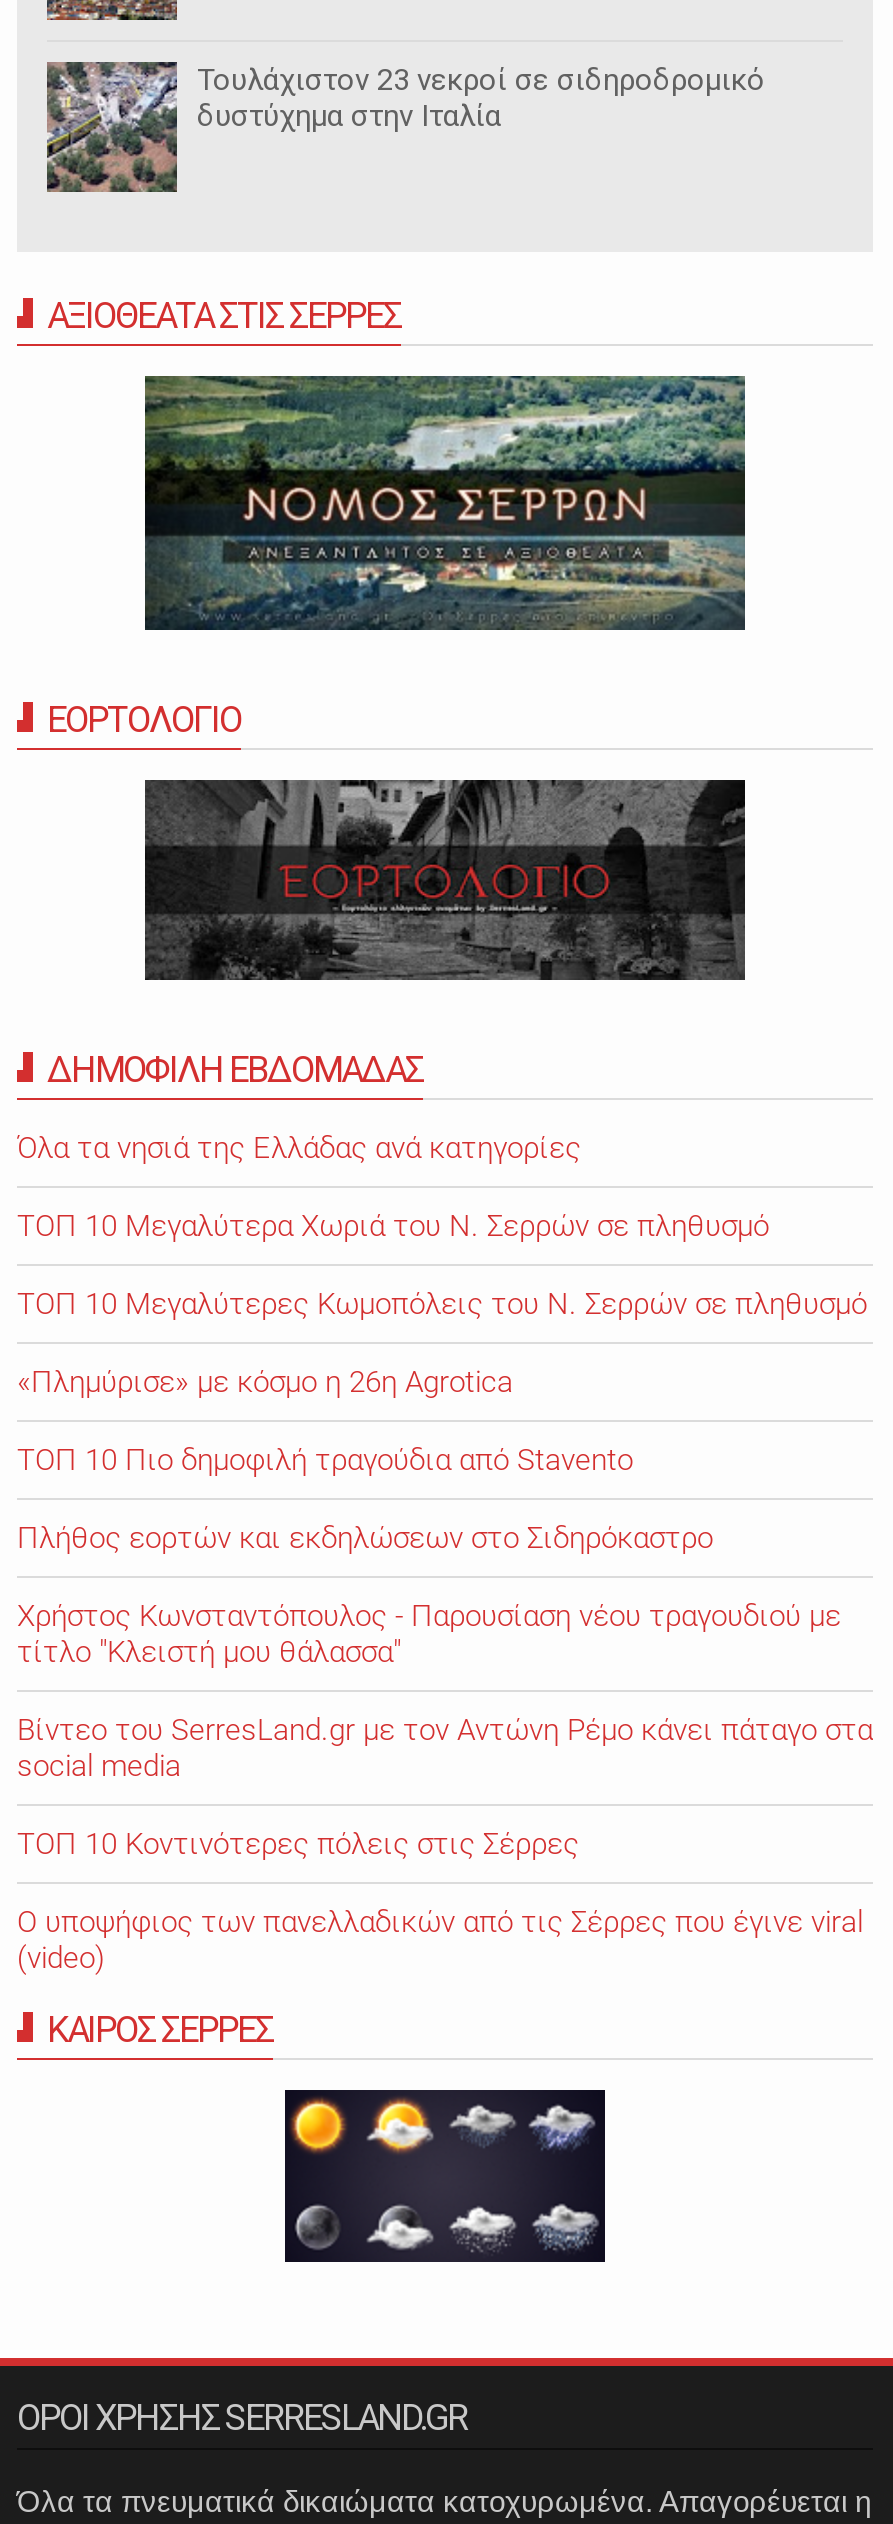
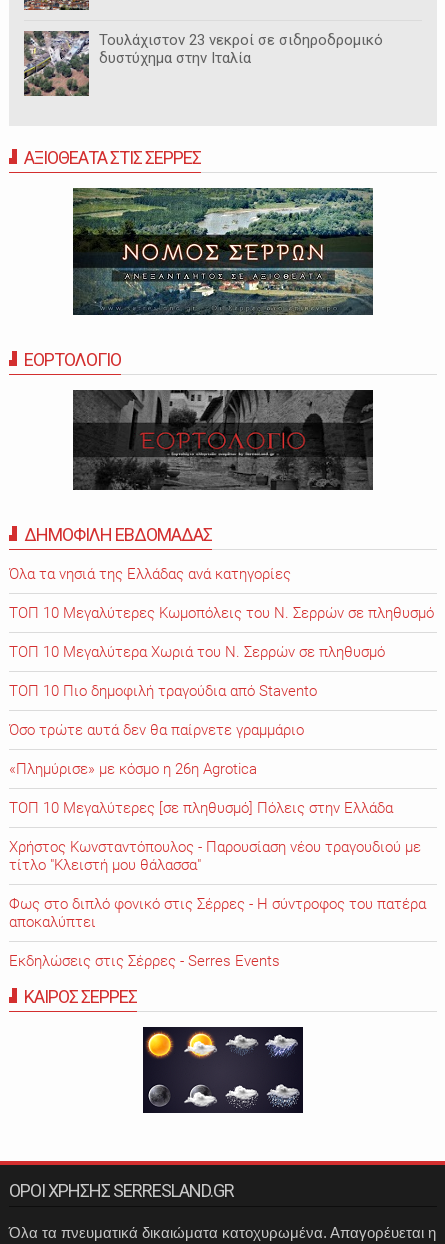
moved [17,1209,769,1245] -> [9,643,385,661]: ΤΟΠ 10 Μεγαλύτερα Χωριά του Ν. Σερρών σε πληθυσμό
moved [17,1287,867,1323] -> [9,604,434,622]: ΤΟΠ 10 Μεγαλύτερες Κωμοπόλεις του Ν. Σερρών σε πληθυσμό
moved [17,1365,513,1401] -> [9,760,257,778]: «Πλημύρισε» με κόσμο η 26η Agrotica
moved [17,1443,633,1479] -> [9,682,317,700]: ΤΟΠ 10 Πιο δημοφιλή τραγούδια από Stavento
[17,1521,713,1557] Πλήθος εορτών και εκδηλώσεων στο Σιδηρόκαστρο -> [9,721,393,817] Όσο τρώτε αυτά δεν θα παίρνετε γραμμάριο | ΤΟΠ 10 Μεγαλύτερες [σε πληθυσμό] Πόλεις στην Ελλάδα
moved [17,1599,841,1671] -> [9,838,421,874]: Χρήστος Κωνσταντόπουλος - Παρουσίαση νέου τραγουδιού με | τίτλο "Κλειστή μου θάλασσα"
[17,1713,873,1977] Βίντεο του SerresLand.gr με τον Αντώνη Ρέμο κάνει πάταγο στα | social media | ΤΟΠ 10 Κοντινότερες πόλεις στις Σέρρες | O υποψήφιος των πανελλαδικών από τις Σέρρες που έγινε viral | (video) -> [9,895,426,970] Φως στο διπλό φονικό στις Σέρρες - Η σύντροφος του πατέρα | αποκαλύπτει | Εκδηλώσεις στις Σέρρες - Serres Events

